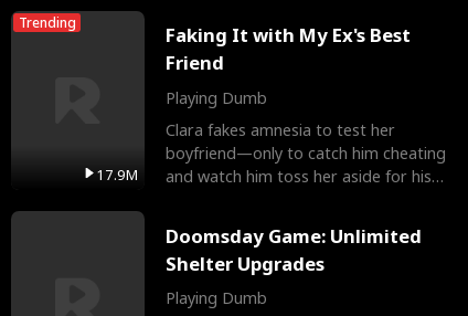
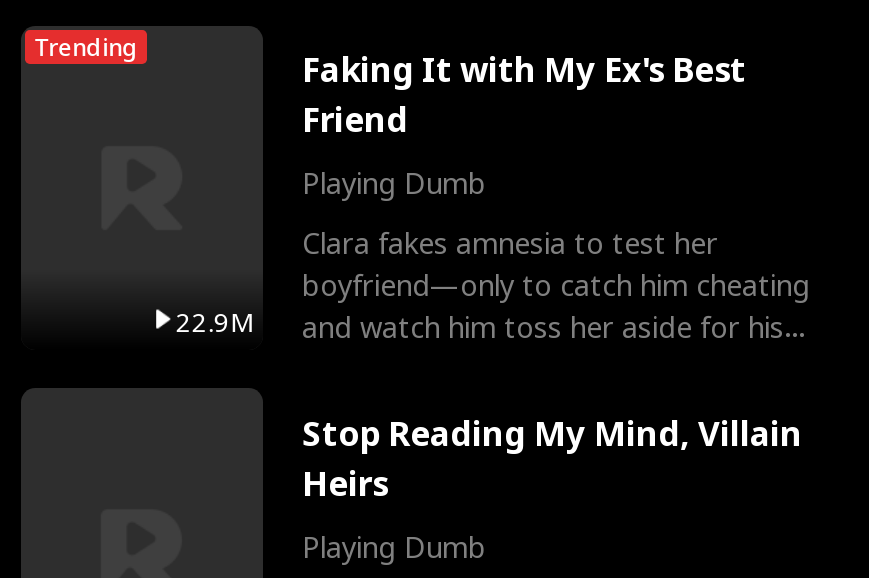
[96,165,432,187] 17.9M and watch him toss her aside for his -> [176,304,784,345] 22.9M and watch him toss her aside for his
[166,223,422,276] Doomsday Game: Unlimited | Shelter Upgrades -> [302,410,802,506] Stop Reading My Mind, Villain | Heirs

